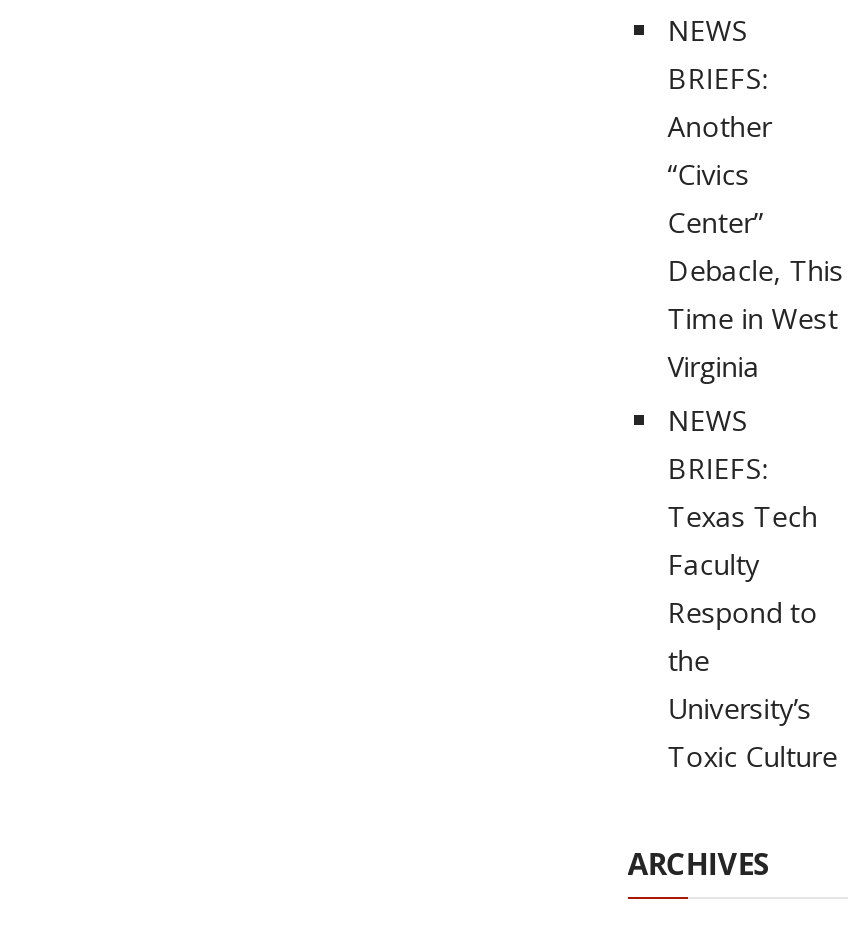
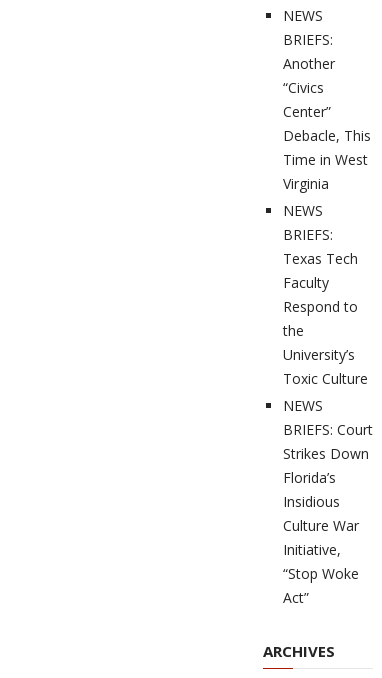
none -> [283,396,373,607] NEWS | BRIEFS: Court | Strikes Down | Florida’s | Insidious | Culture War | Initiative, | “Stop Woke | Act”

